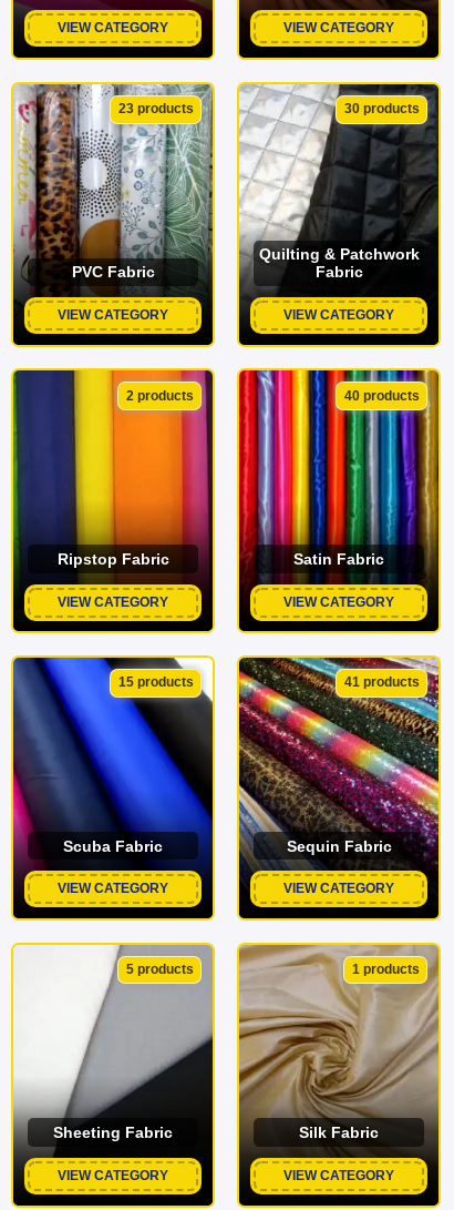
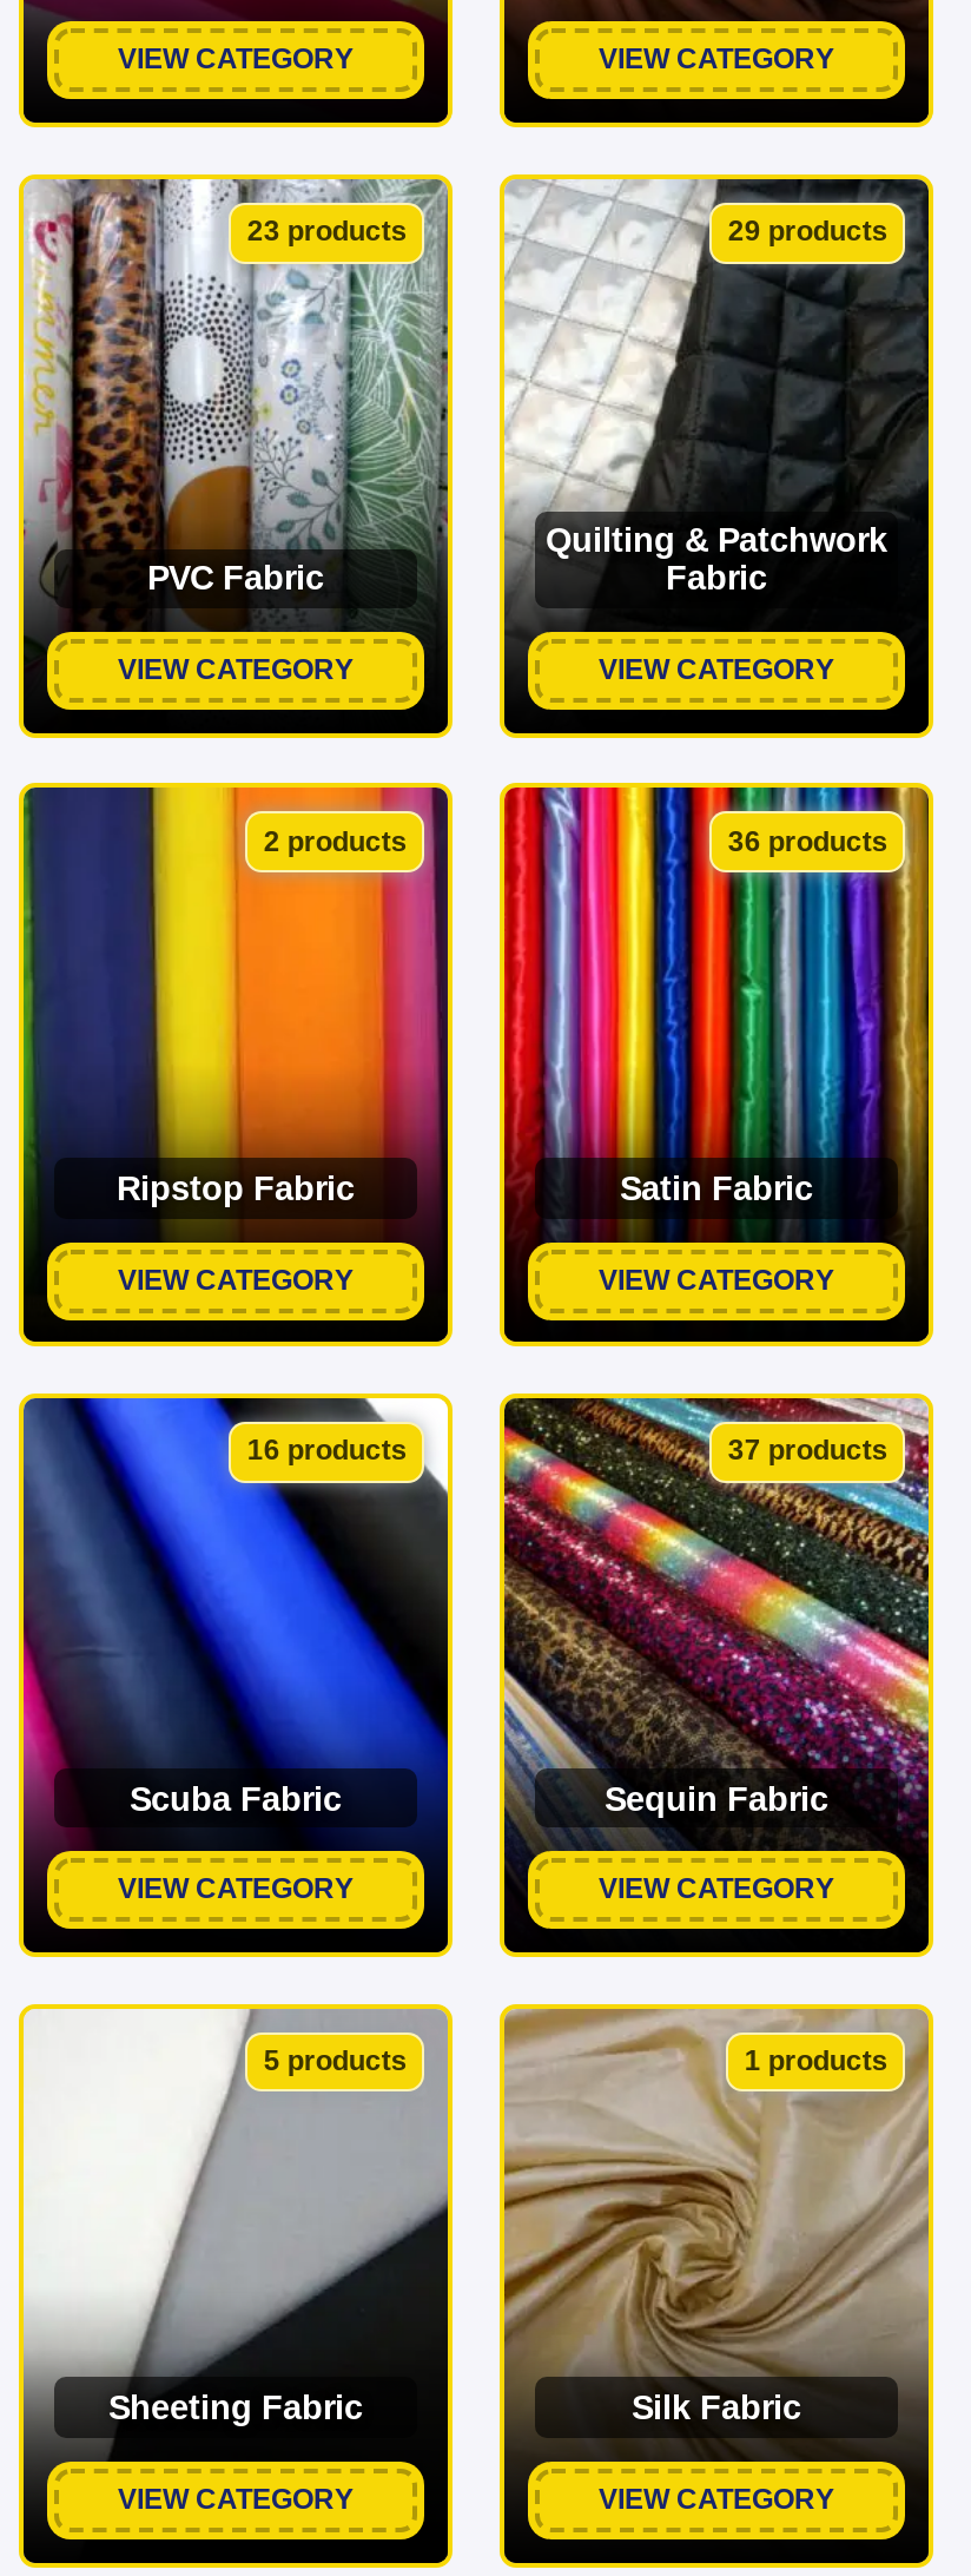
[344,101,419,117] 30 products -> [728,215,888,248] 29 products
[344,388,419,403] 40 products -> [728,825,888,858] 36 products
[118,675,194,690] 15 products -> [247,1434,407,1467] 16 products
[344,675,419,690] 41 products -> [728,1434,888,1467] 37 products

